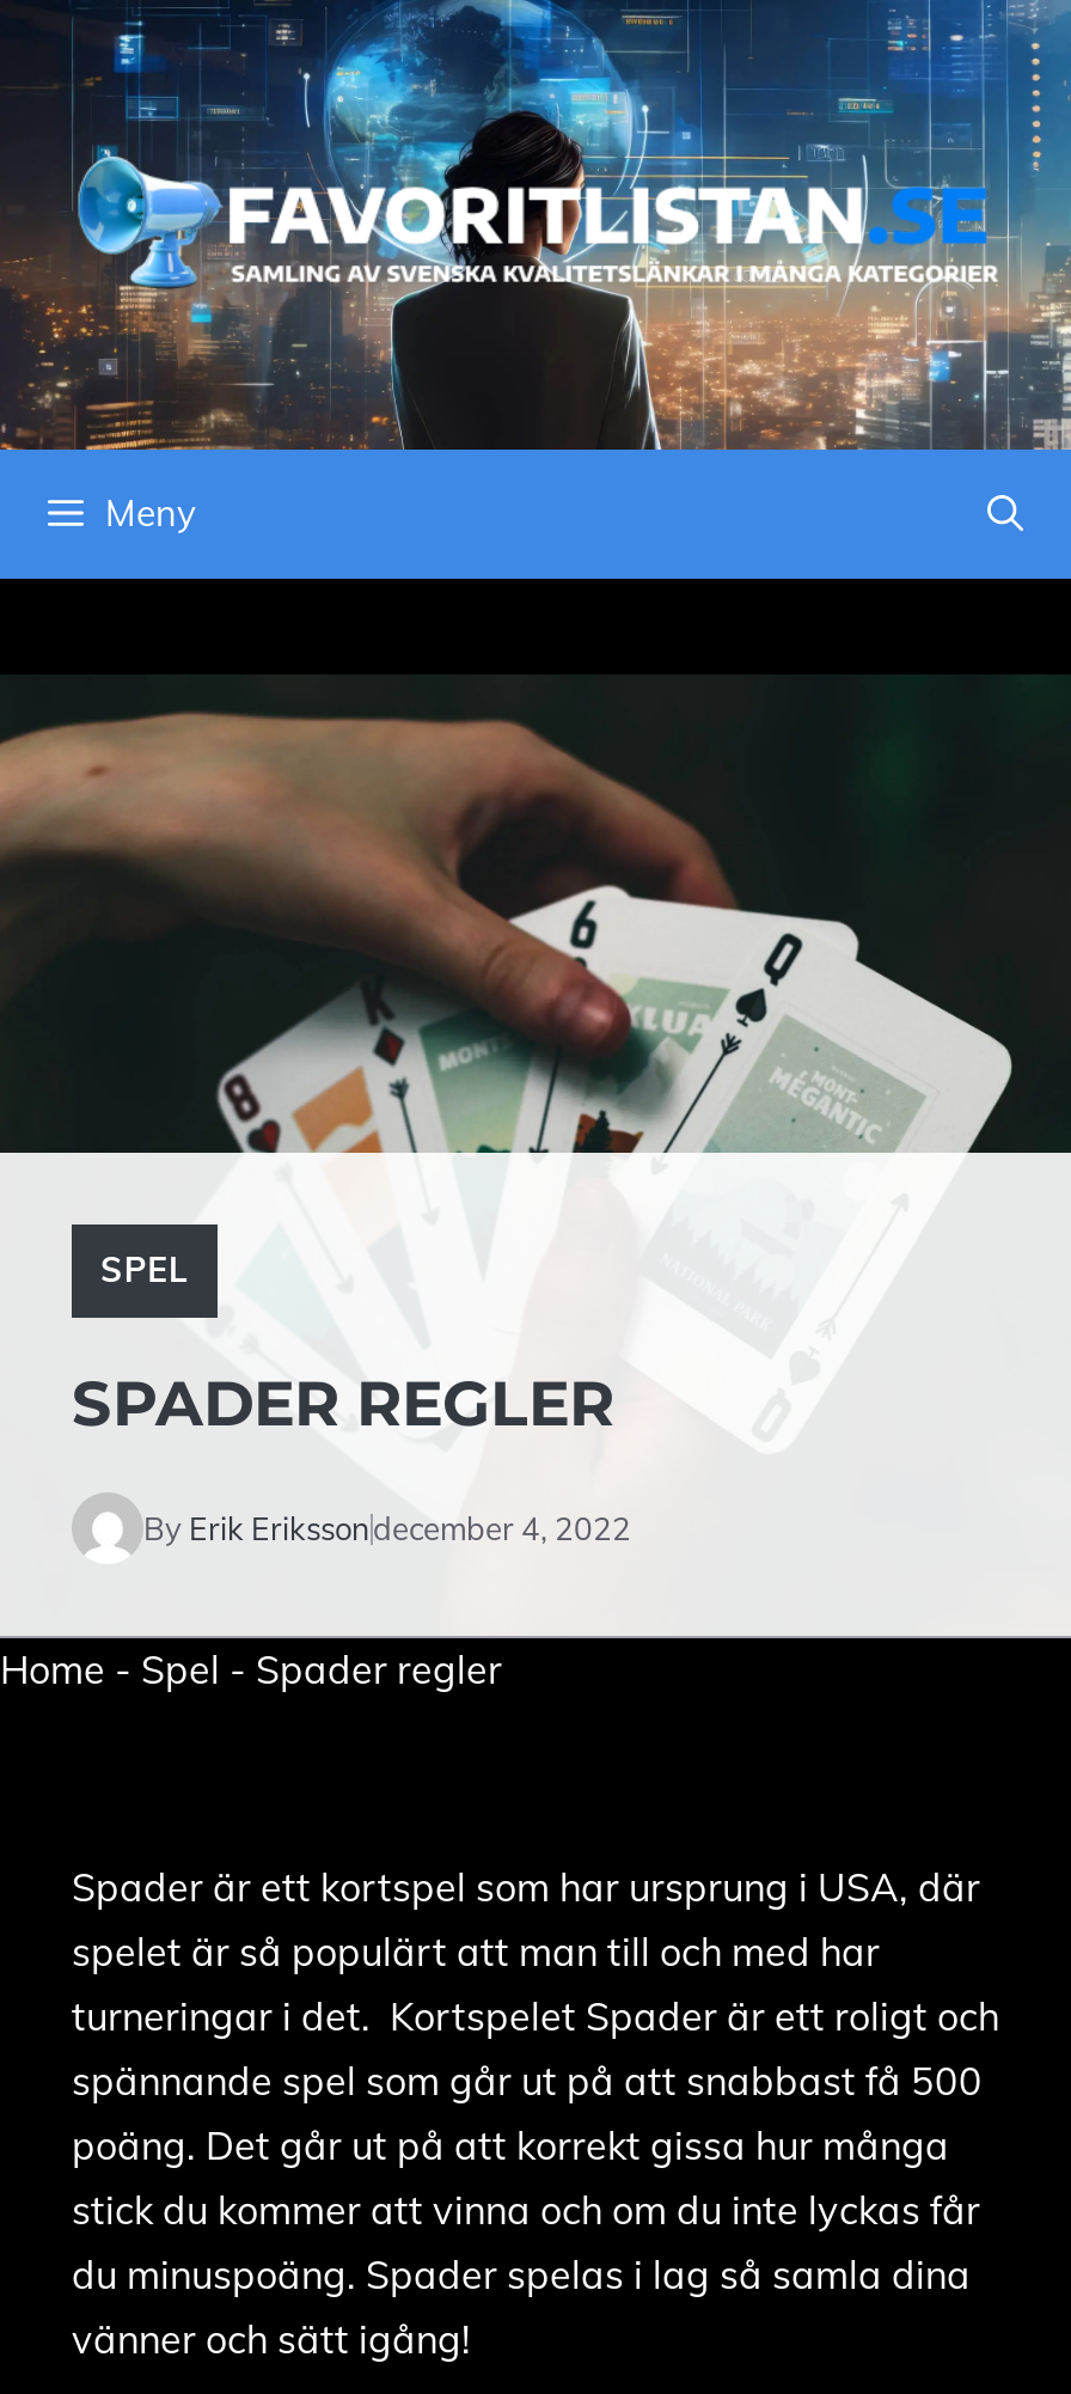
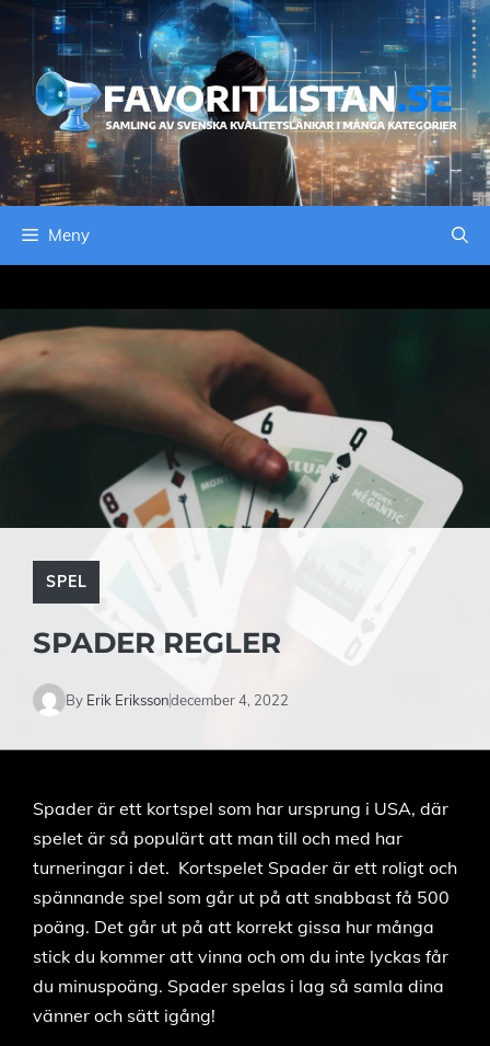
[0,1646,502,1694] Home - Spel - Spader regler -> none

